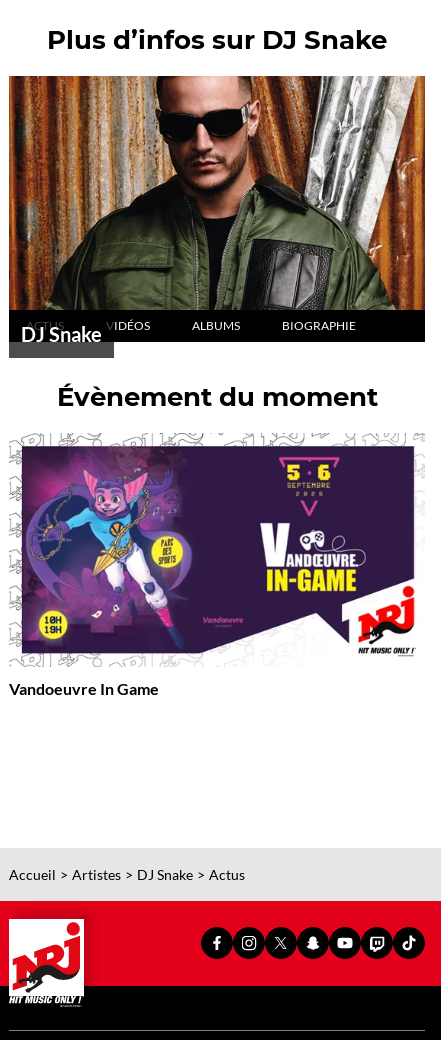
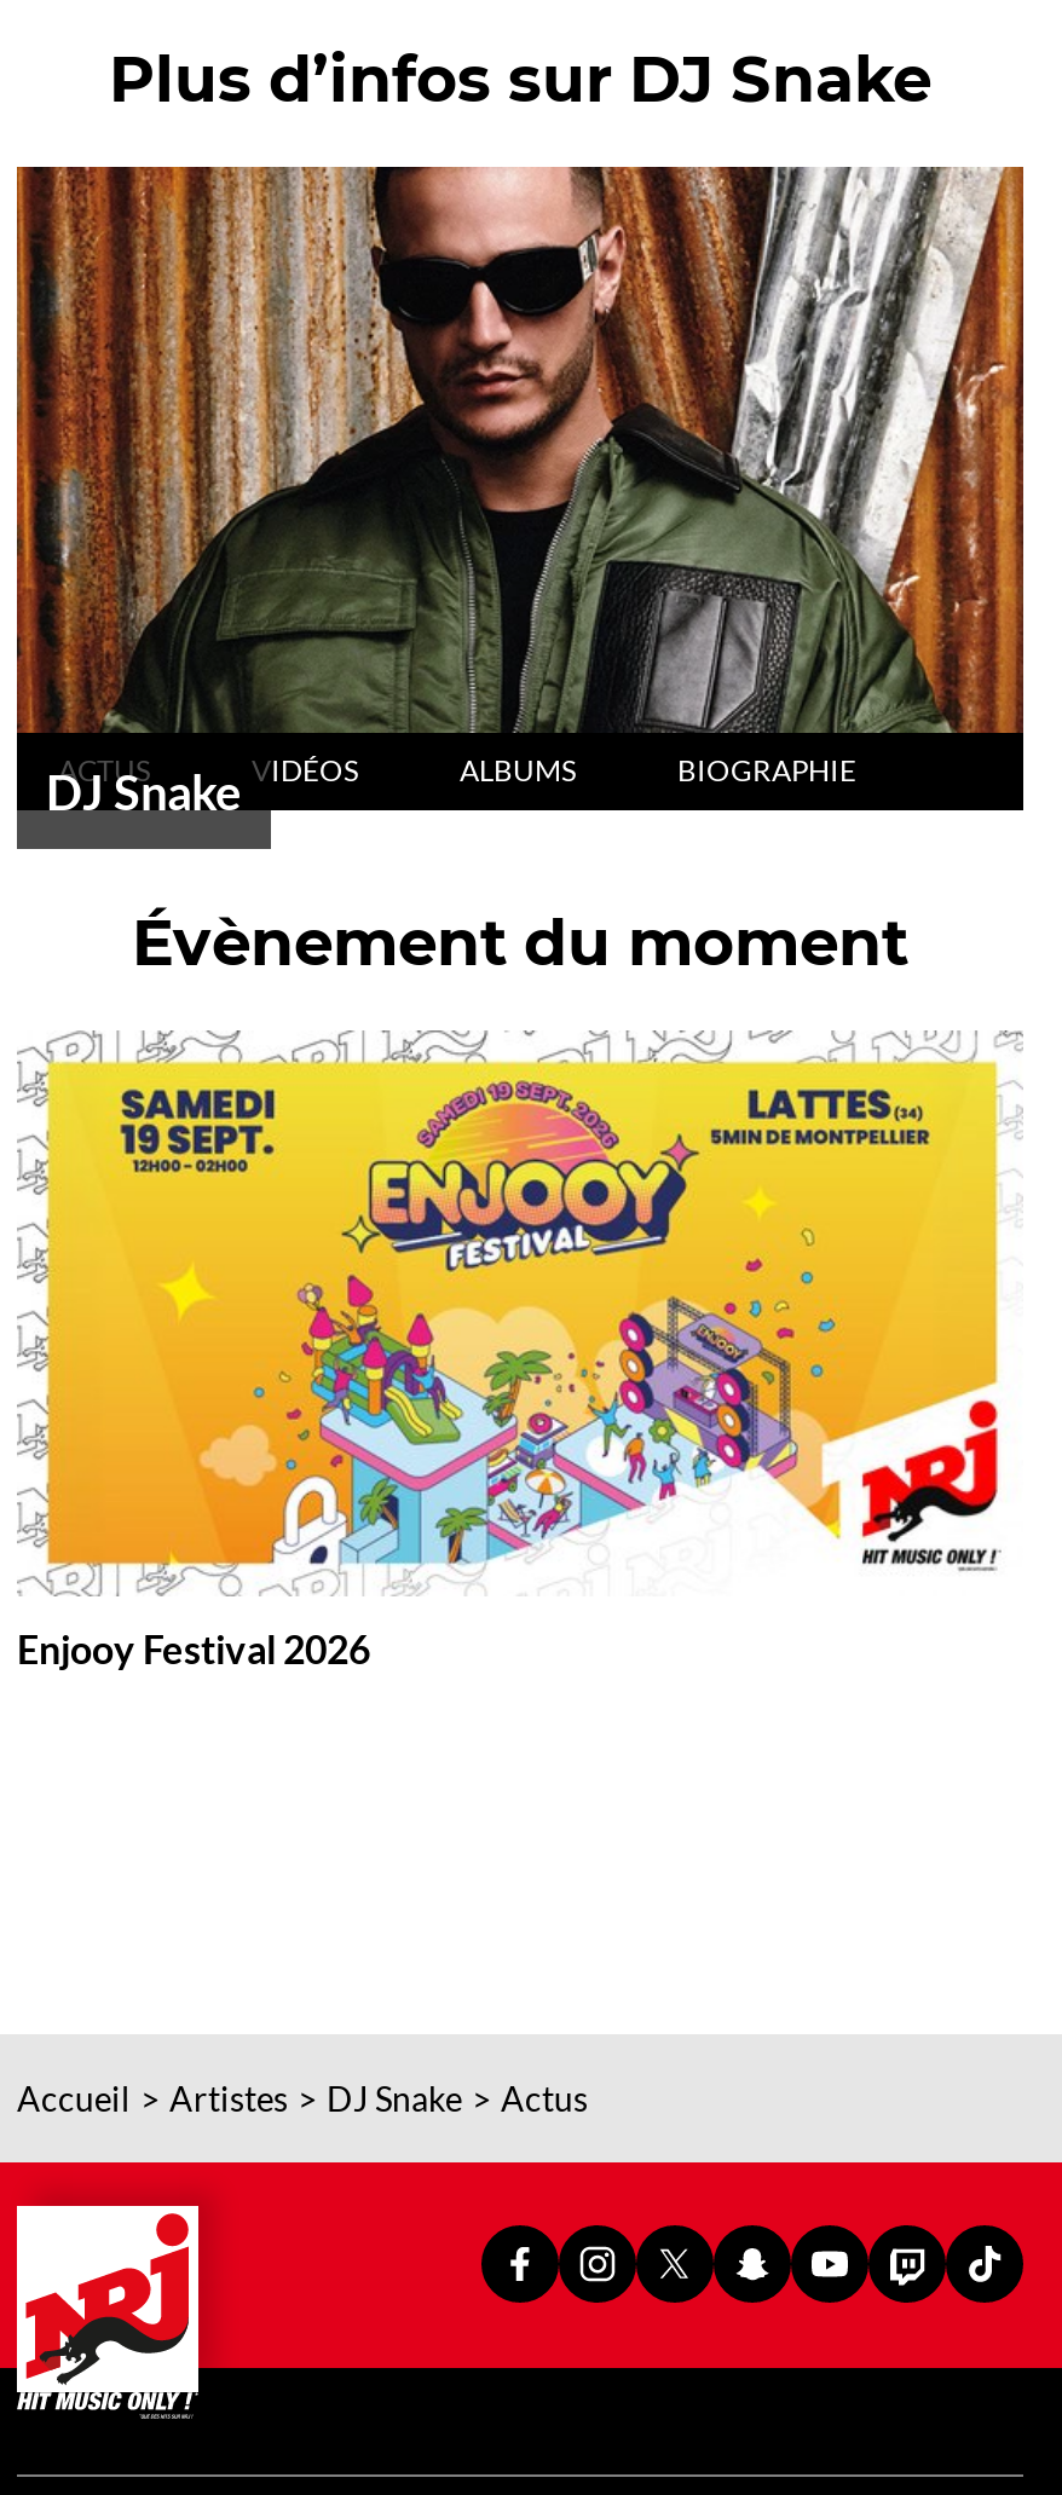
[9,445,415,698] [image] | Vandoeuvre In Game -> [17,1059,999,1670] [image] | Enjooy Festival 2026

